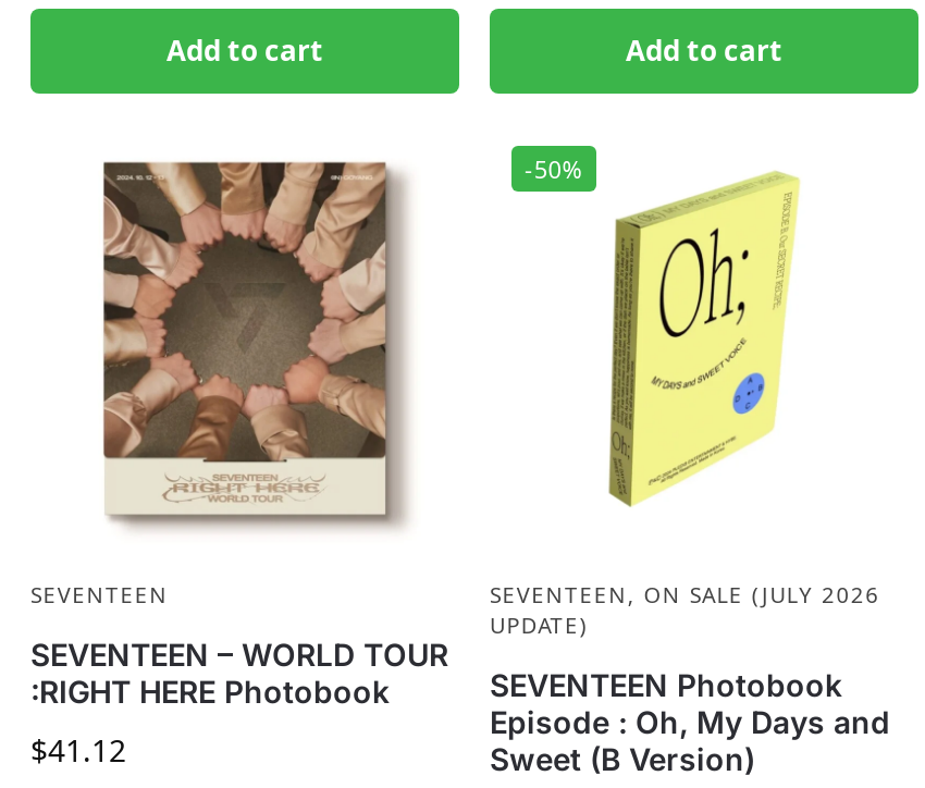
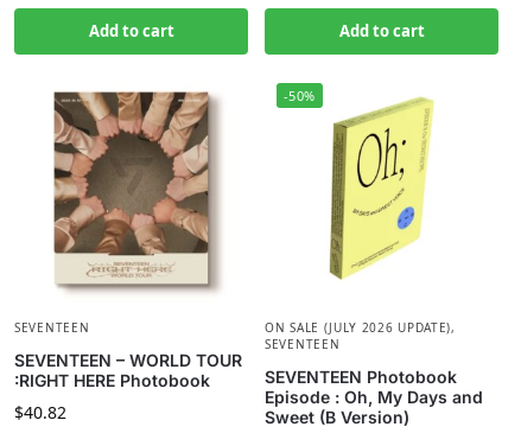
[490,580,880,641] SEVENTEEN, ON SALE (JULY 2026 | UPDATE) -> [265,320,456,353] ON SALE (JULY 2026 UPDATE), | SEVENTEEN
[30,730,126,771] $41.12 -> [14,401,66,424] $40.82

